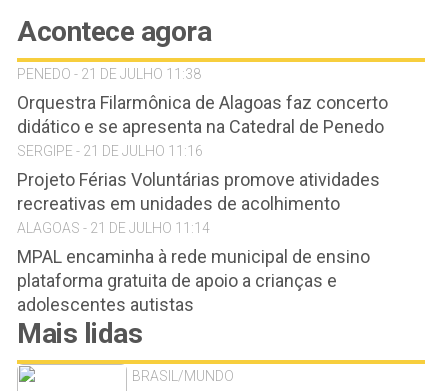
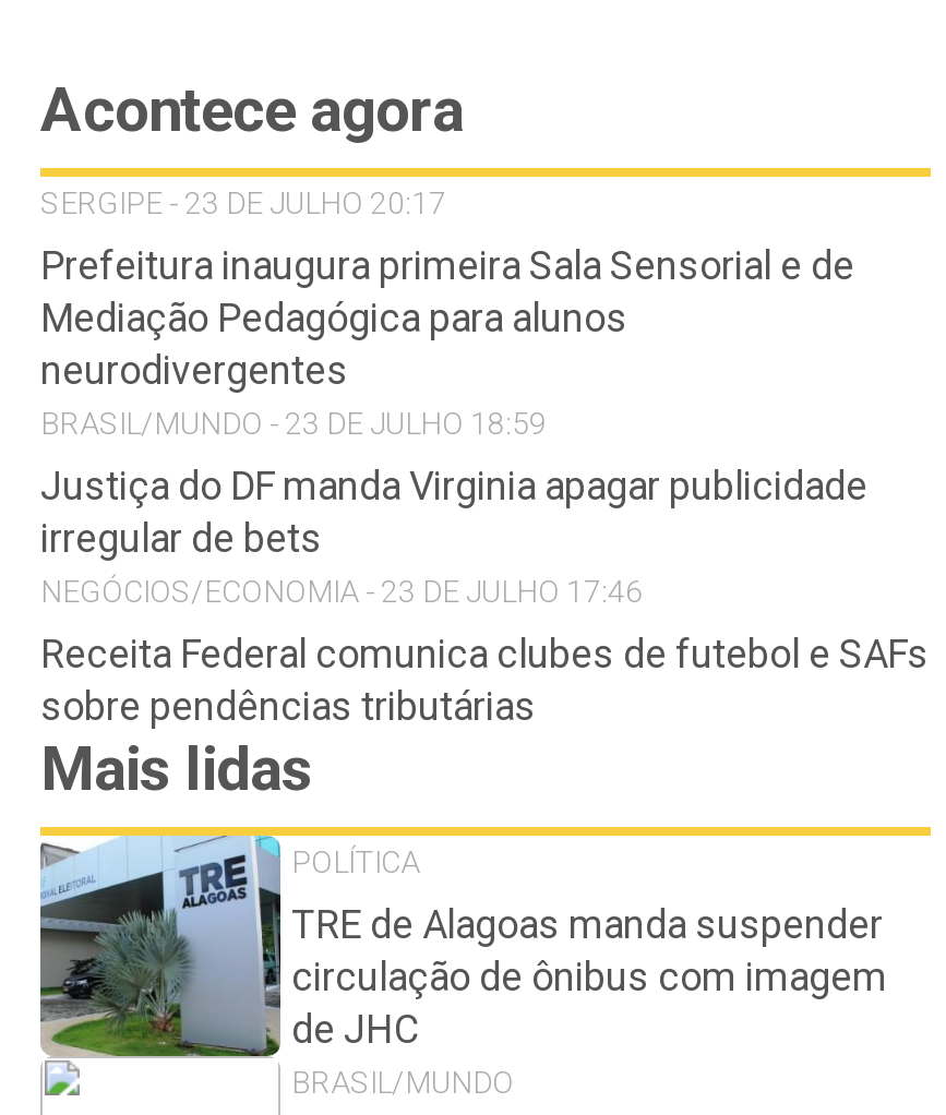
[17,66,201,82] PENEDO - 21 DE JULHO 11:38 -> [40,185,446,220] SERGIPE - 23 DE JULHO 20:17
[17,92,388,159] Orquestra Filarmônica de Alagoas faz concerto | didático e se apresenta na Catedral de Penedo | SERGIPE - 21 DE JULHO 11:16 -> [40,242,854,440] Prefeitura inaugura primeira Sala Sensorial e de | Mediação Pedagógica para alunos | neurodivergentes | BRASIL/MUNDO - 23 DE JULHO 18:59
[17,169,380,236] Projeto Férias Voluntárias promove atividades | recreativas em unidades de acolhimento | ALAGOAS - 21 DE JULHO 11:14 -> [40,462,867,608] Justiça do DF manda Virginia apagar publicidade | irregular de bets | NEGÓCIOS/ECONOMIA - 23 DE JULHO 17:46
[17,246,370,315] MPAL encaminha à rede municipal de ensino | plataforma gratuita de apoio a crianças e | adolescentes autistas -> [40,630,929,728] Receita Federal comunica clubes de futebol e SAFs | sobre pendências tributárias
none -> [38,844,887,1058] [image] | POLÍTICA | TRE de Alagoas manda suspender | circulação de ônibus com imagem | de JHC

